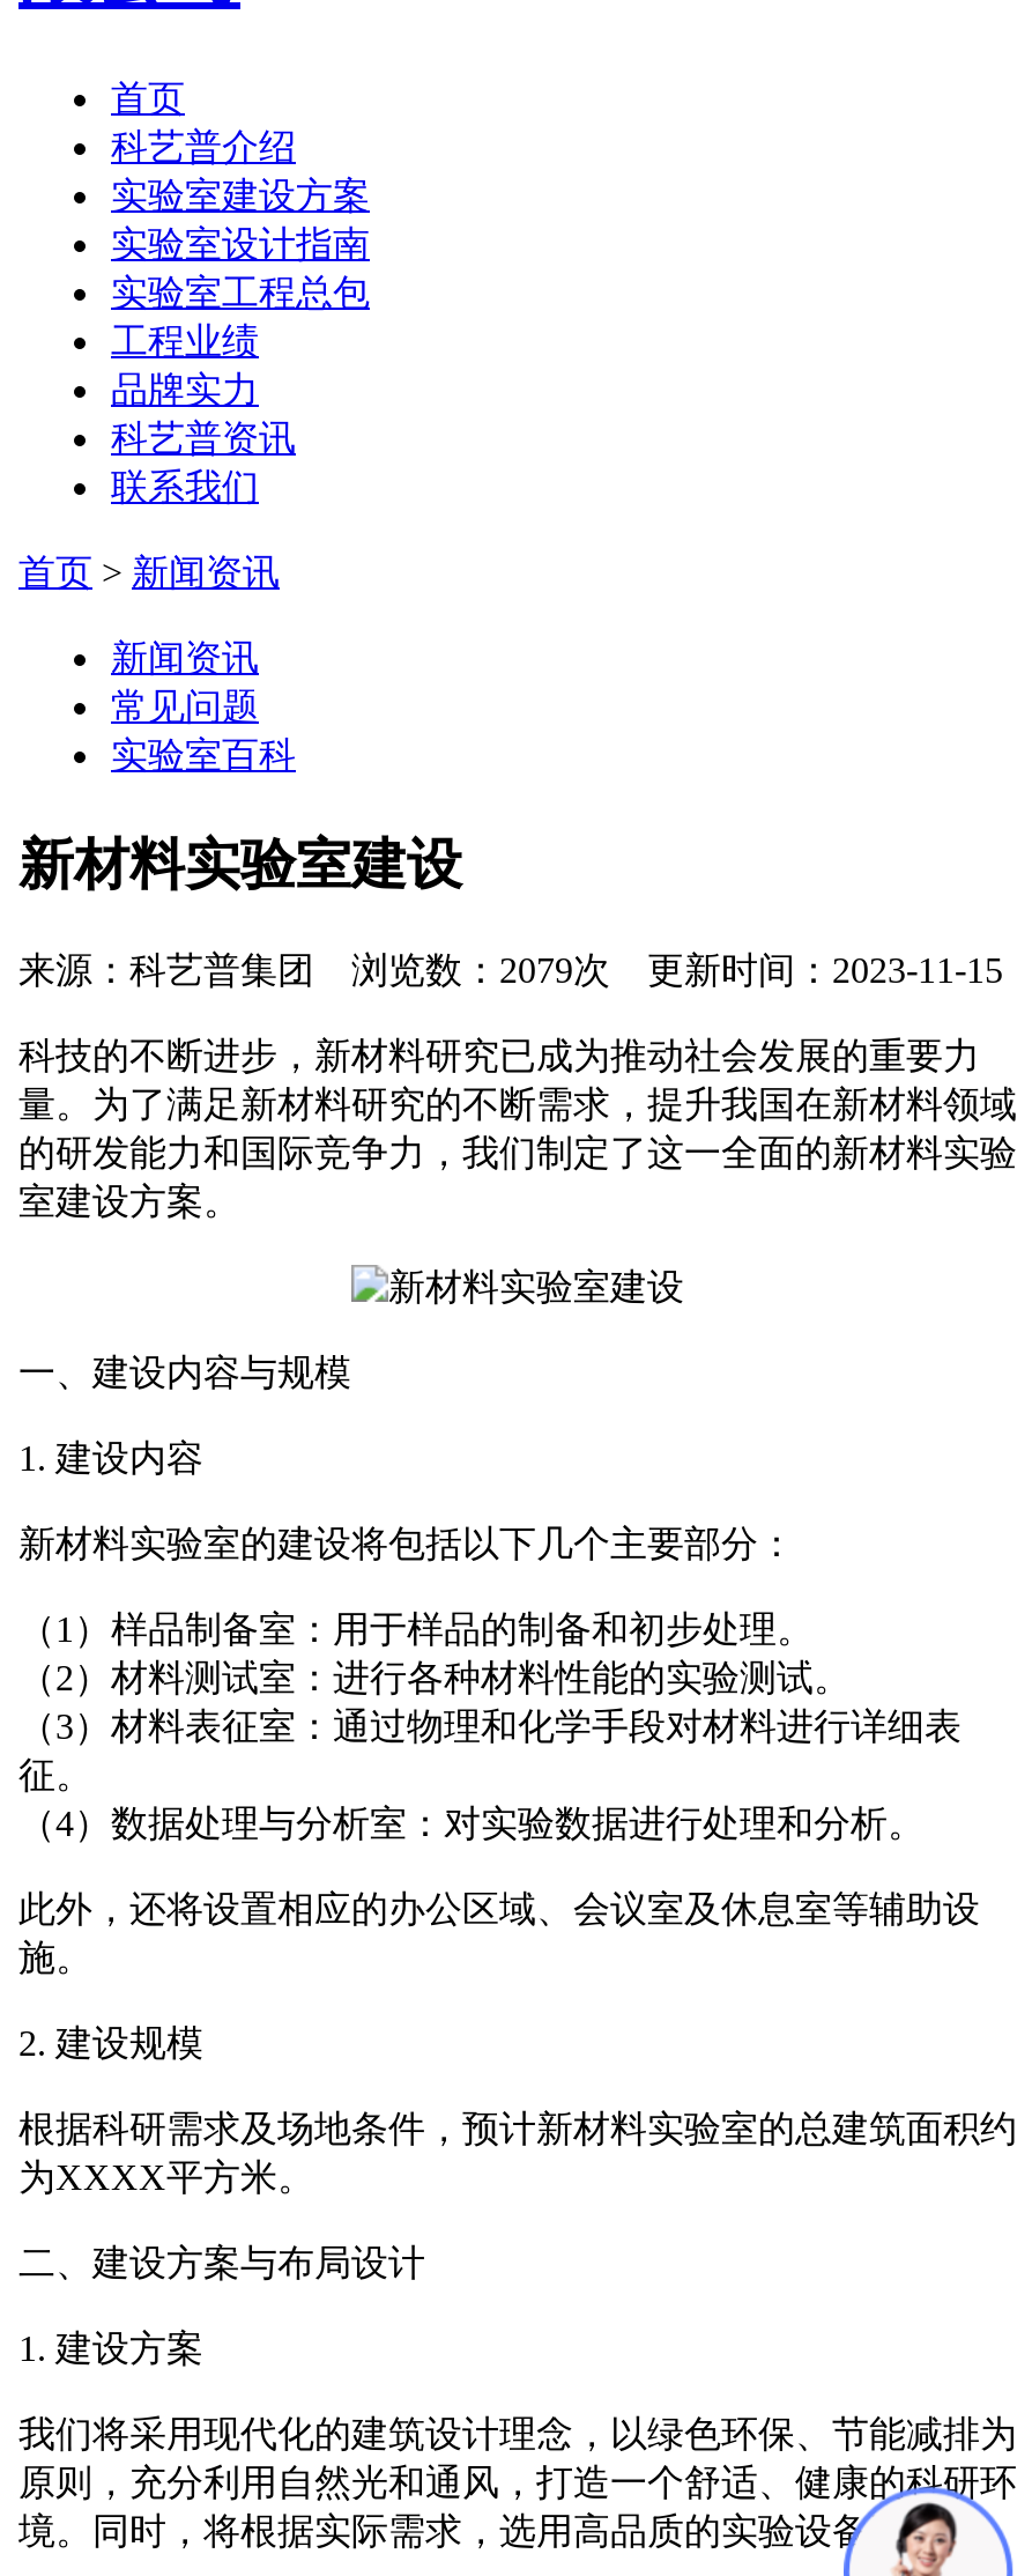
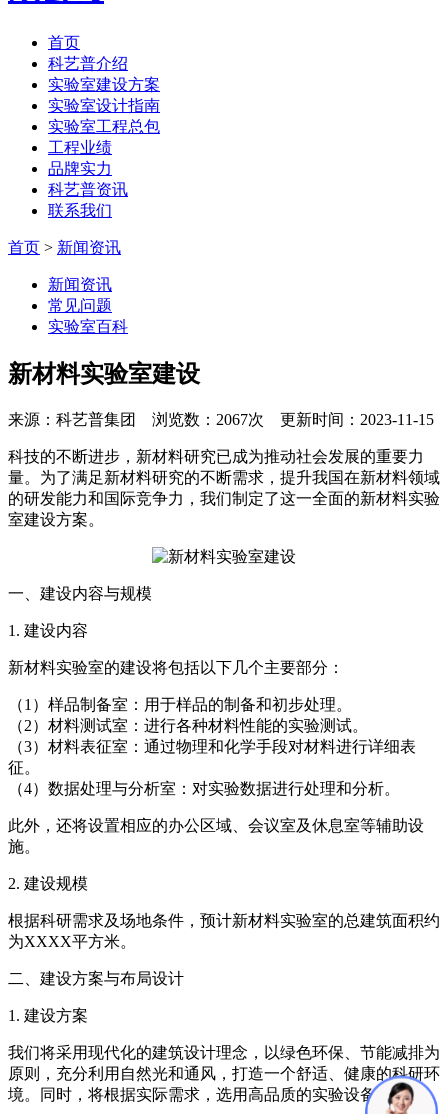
[18,950,1003,989] 来源：科艺普集团 浏览数：2079次 更新时间：2023-11-15 -> [8,411,434,428] 来源：科艺普集团 浏览数：2067次 更新时间：2023-11-15

